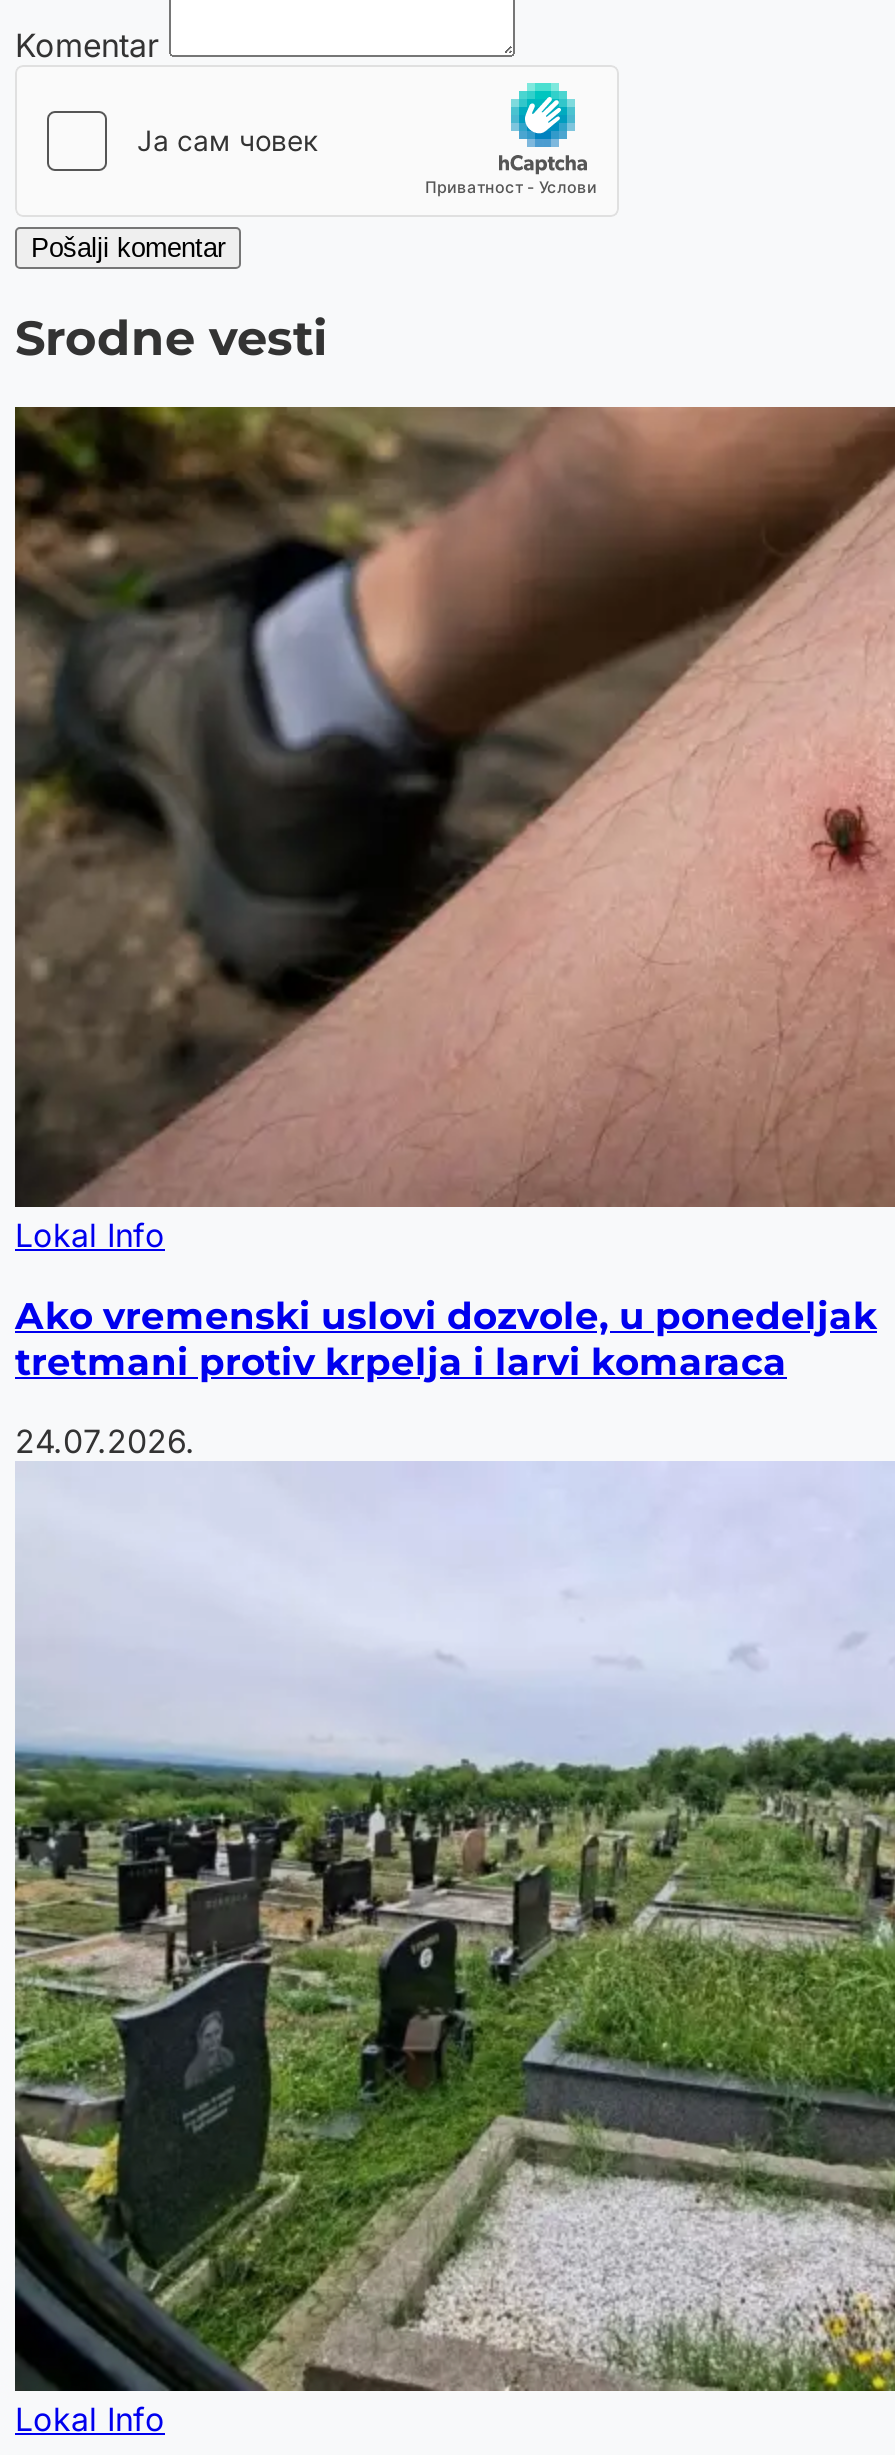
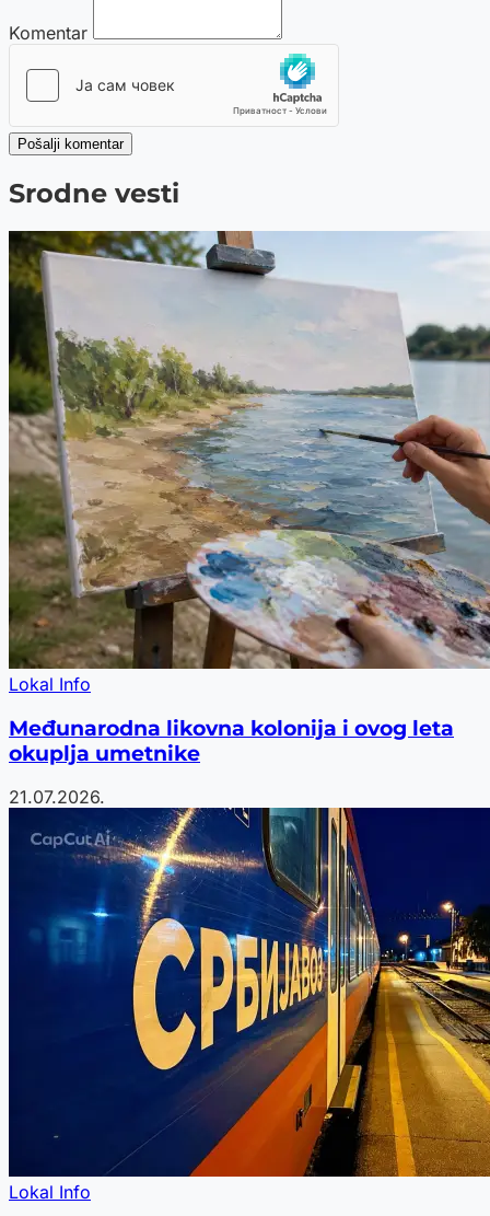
[13,405,889,1207] [image] -> [8,231,487,670] [image]
[15,1292,877,1384] Ako vremenski uslovi dozvole, u ponedeljak | tretmani protiv krpelja i larvi komaraca -> [9,715,454,766] Međunarodna likovna kolonija i ovog leta | okuplja umetnike
[13,1422,889,2393] [image] | 24.07.2026. -> [8,786,487,1178] [image] | 21.07.2026.

